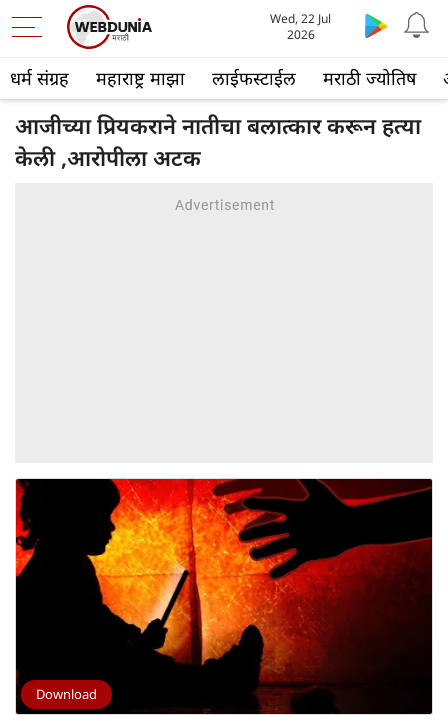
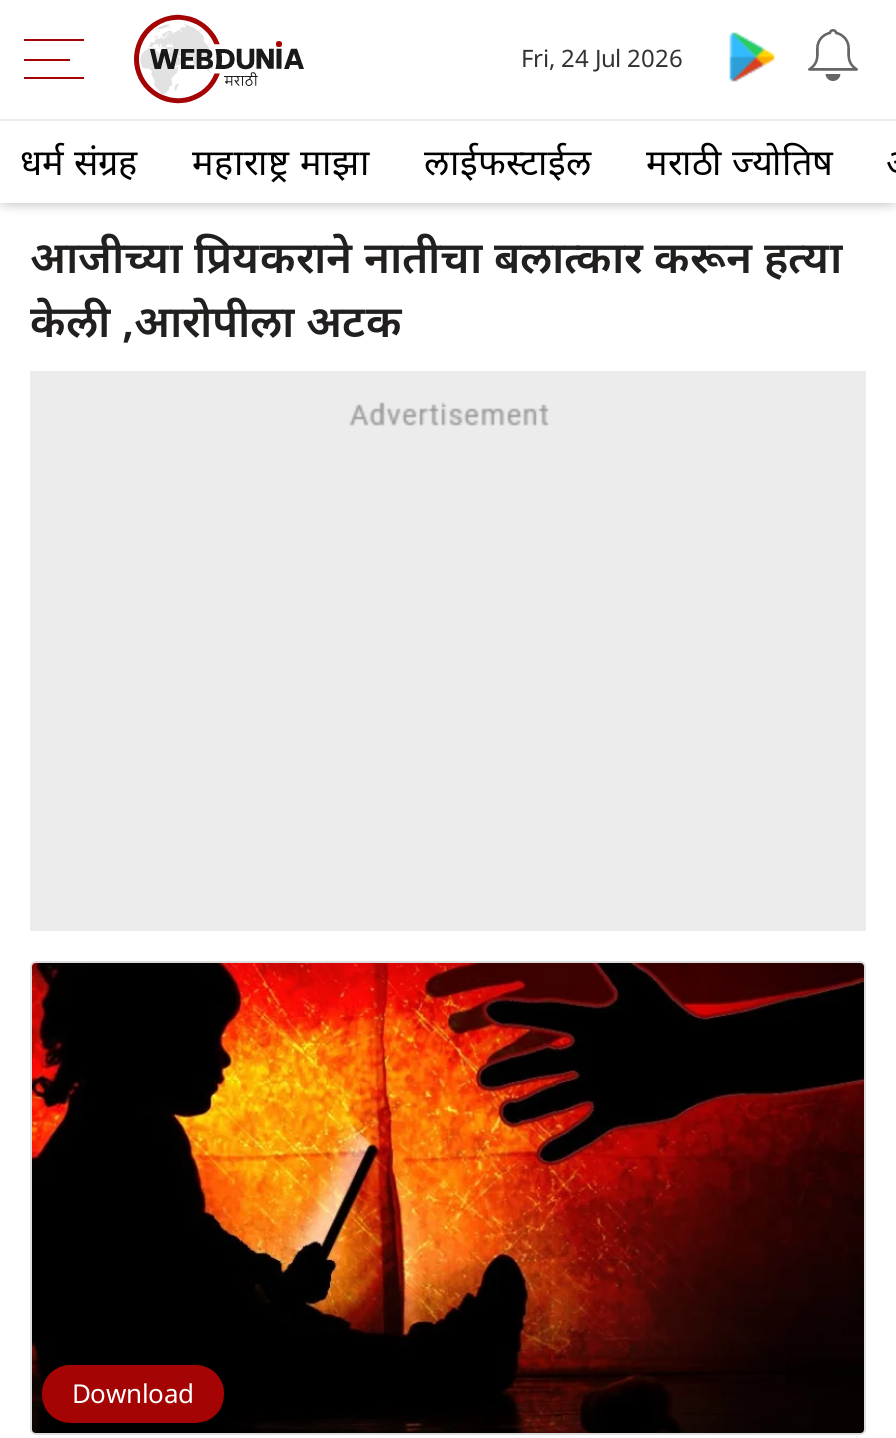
[270,10,331,43] Wed, 22 Jul | 2026 -> [521,41,683,75] Fri, 24 Jul 2026

